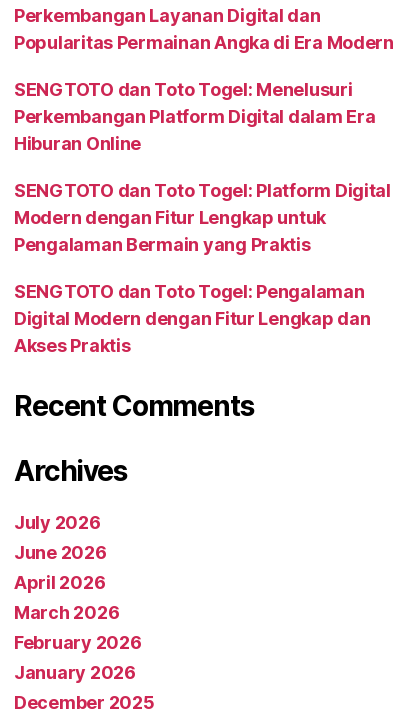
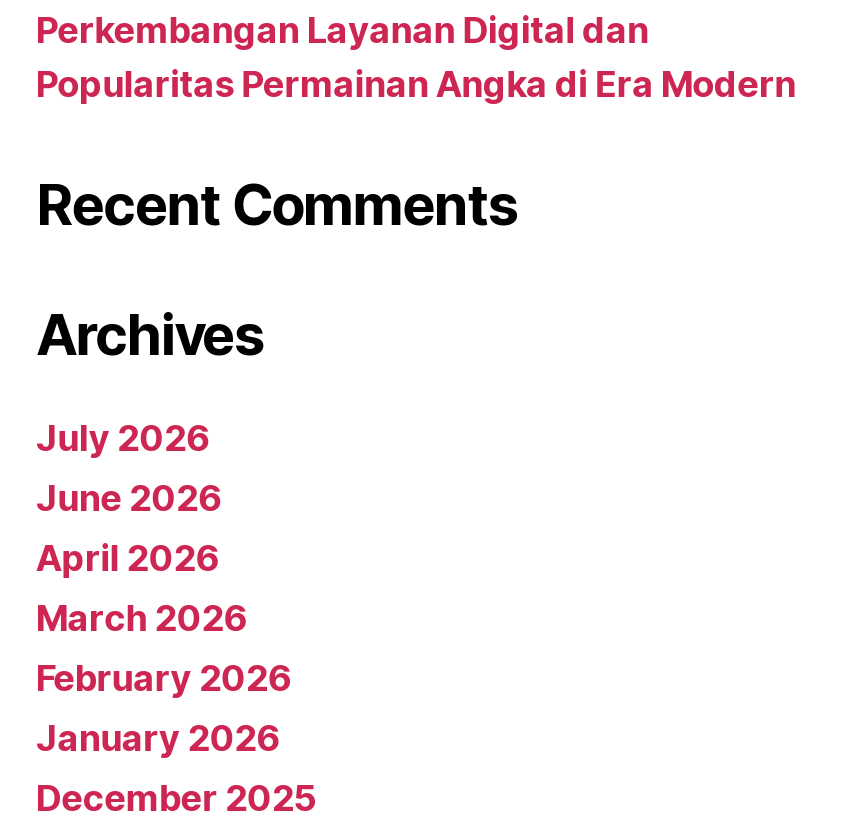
[14,79,391,356] SENGTOTO dan Toto Togel: Menelusuri | Perkembangan Platform Digital dalam Era | Hiburan Online | SENGTOTO dan Toto Togel: Platform Digital | Modern dengan Fitur Lengkap untuk | Pengalaman Bermain yang Praktis | SENGTOTO dan Toto Togel: Pengalaman | Digital Modern dengan Fitur Lengkap dan | Akses Praktis -> none

